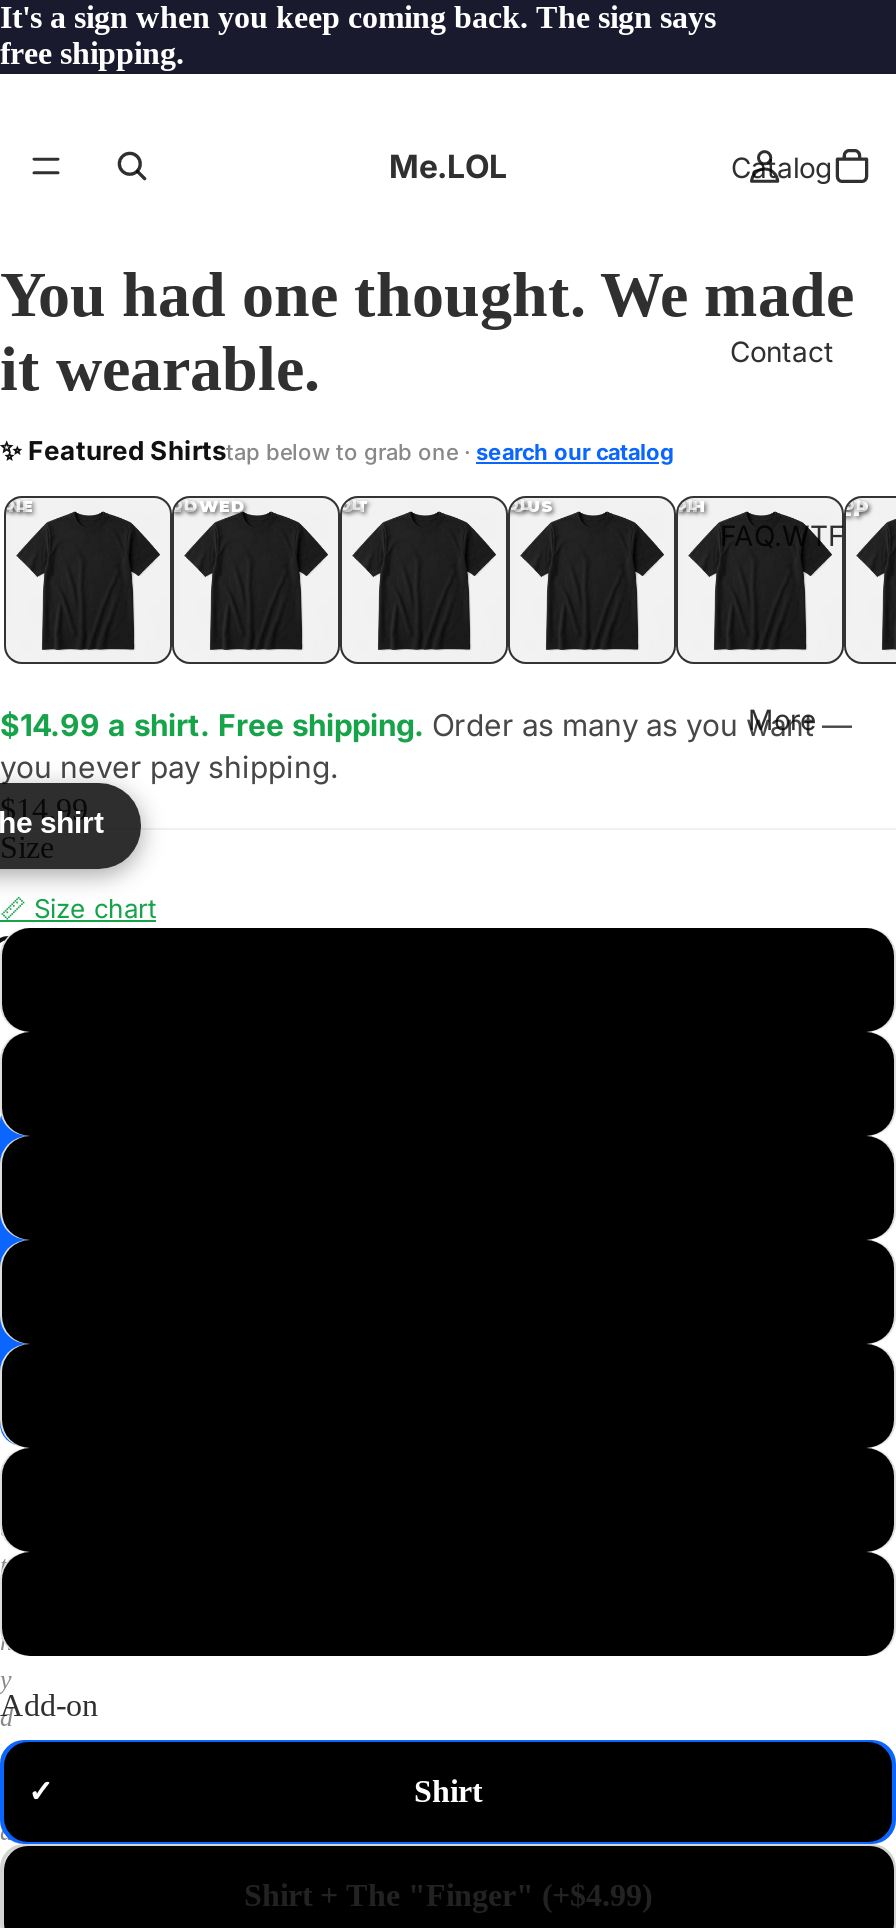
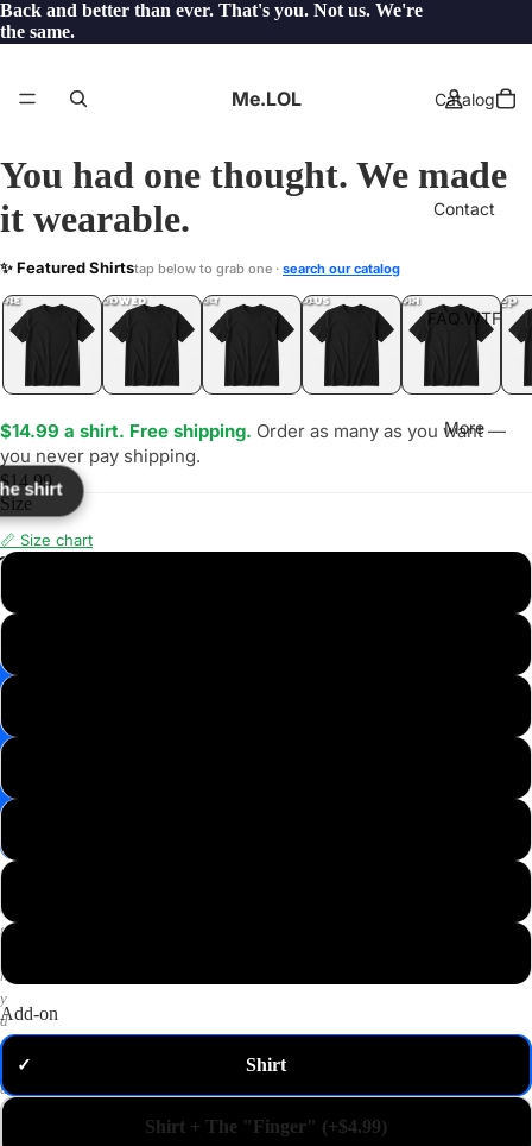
[0,0,716,70] It's a sign when you keep coming back. The sign says | free shipping. -> [0,0,423,42] Back and better than ever. That's you. Not us. We're | the same.

